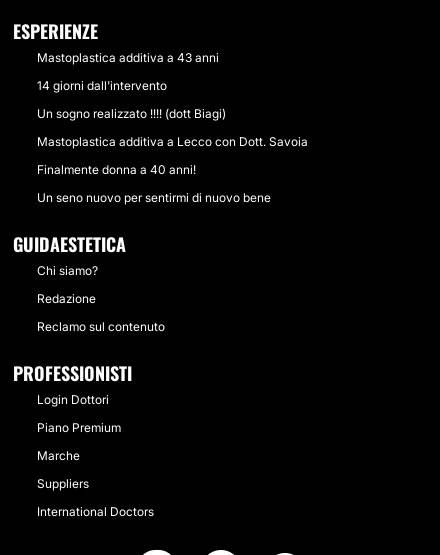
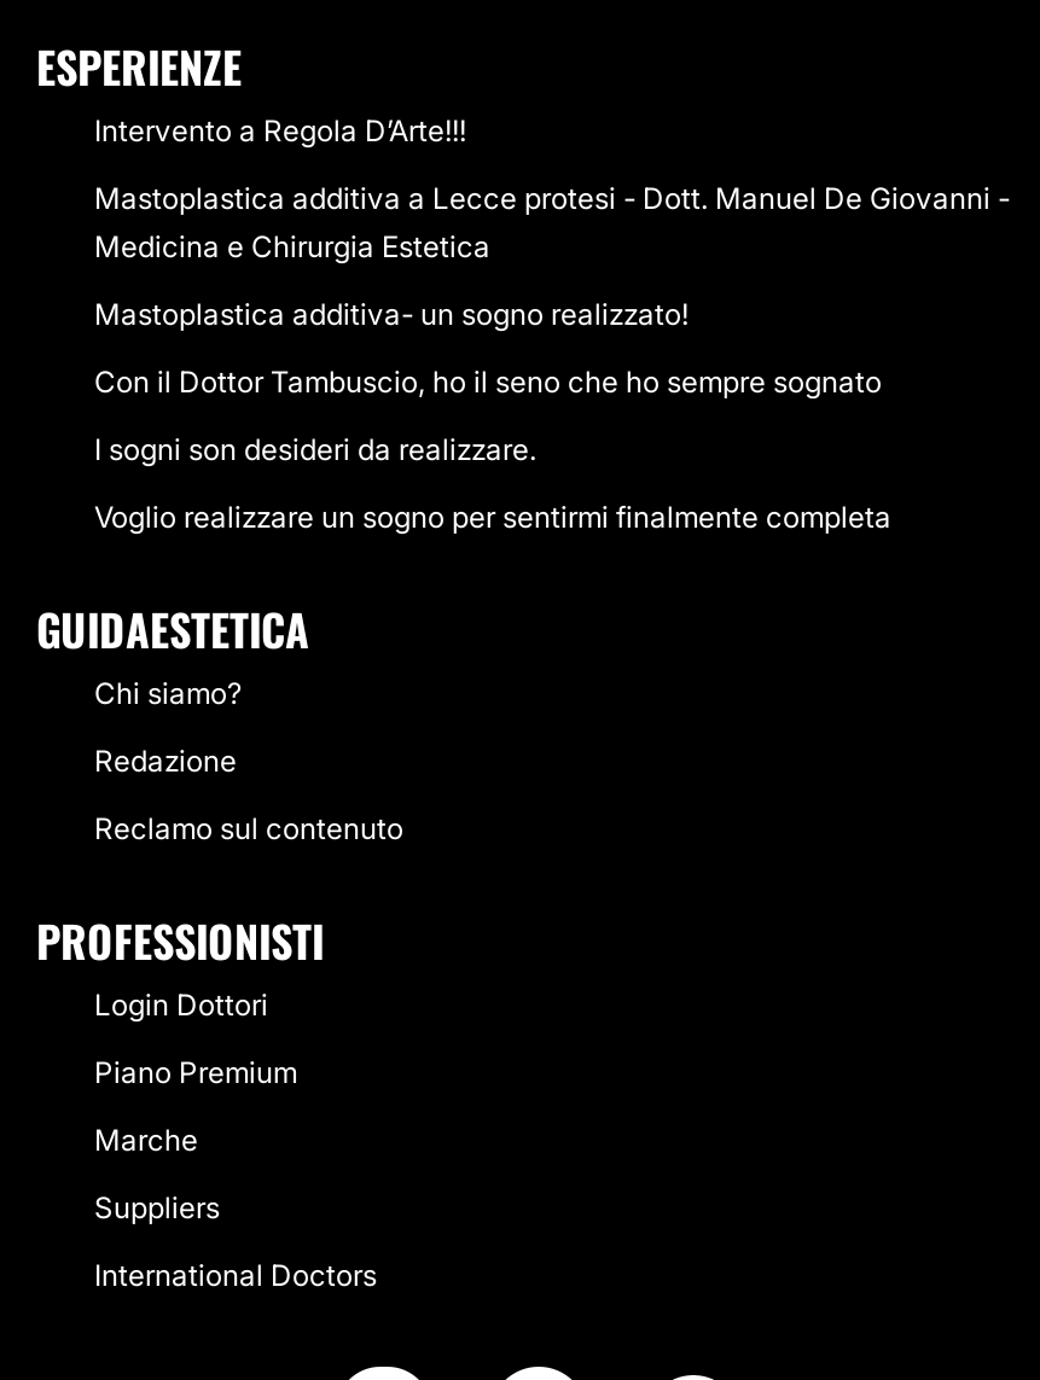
[37,50,219,65] Mastoplastica additiva a 43 anni -> [94,112,466,149] Intervento a Regola D’Arte!!!
[37,78,167,93] 14 giorni dall'intervento -> [94,180,1010,264] Mastoplastica additiva a Lecce protesi - Dott. Manuel De Giovanni - | Medicina e Chirurgia Estetica
[37,106,226,121] Un sogno realizzato !!!! (dott Biagi) -> [94,296,689,332] Mastoplastica additiva- un sogno realizzato!
[37,134,308,149] Mastoplastica additiva a Lecco con Dott. Savoia -> [94,363,882,400] Con il Dottor Tambuscio, ho il seno che ho sempre sognato
[37,162,196,177] Finalmente donna a 40 anni! -> [94,431,536,467] I sogni son desideri da realizzare.
[37,190,271,205] Un seno nuovo per sentirmi di nuovo bene -> [94,499,891,535] Voglio realizzare un sogno per sentirmi finalmente completa

